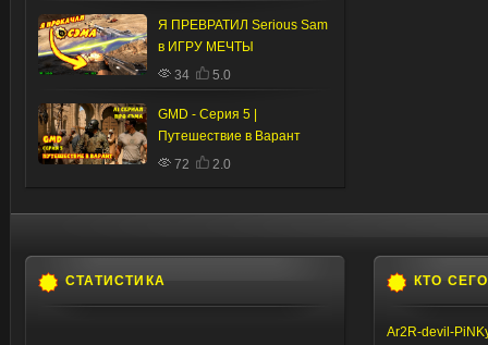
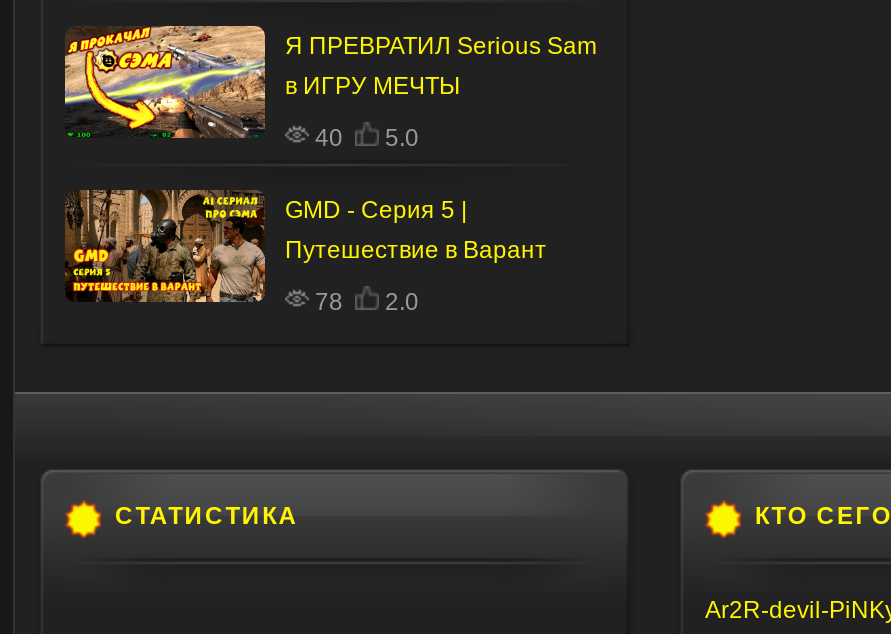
[174,67,231,83] 34 5.0 -> [315,124,419,152] 40 5.0
[174,157,231,172] 72 2.0 -> [315,288,419,316] 78 2.0

